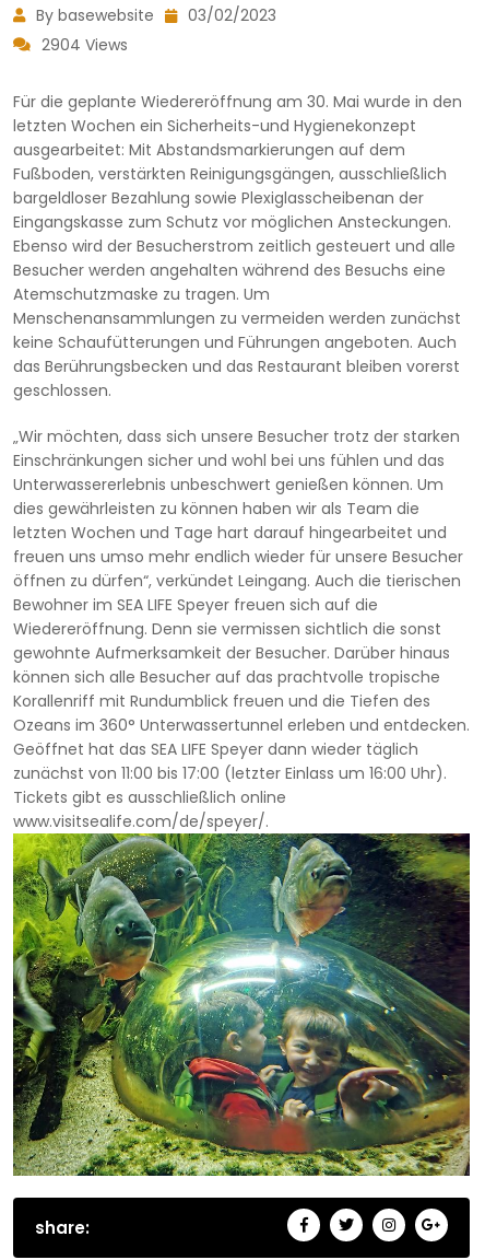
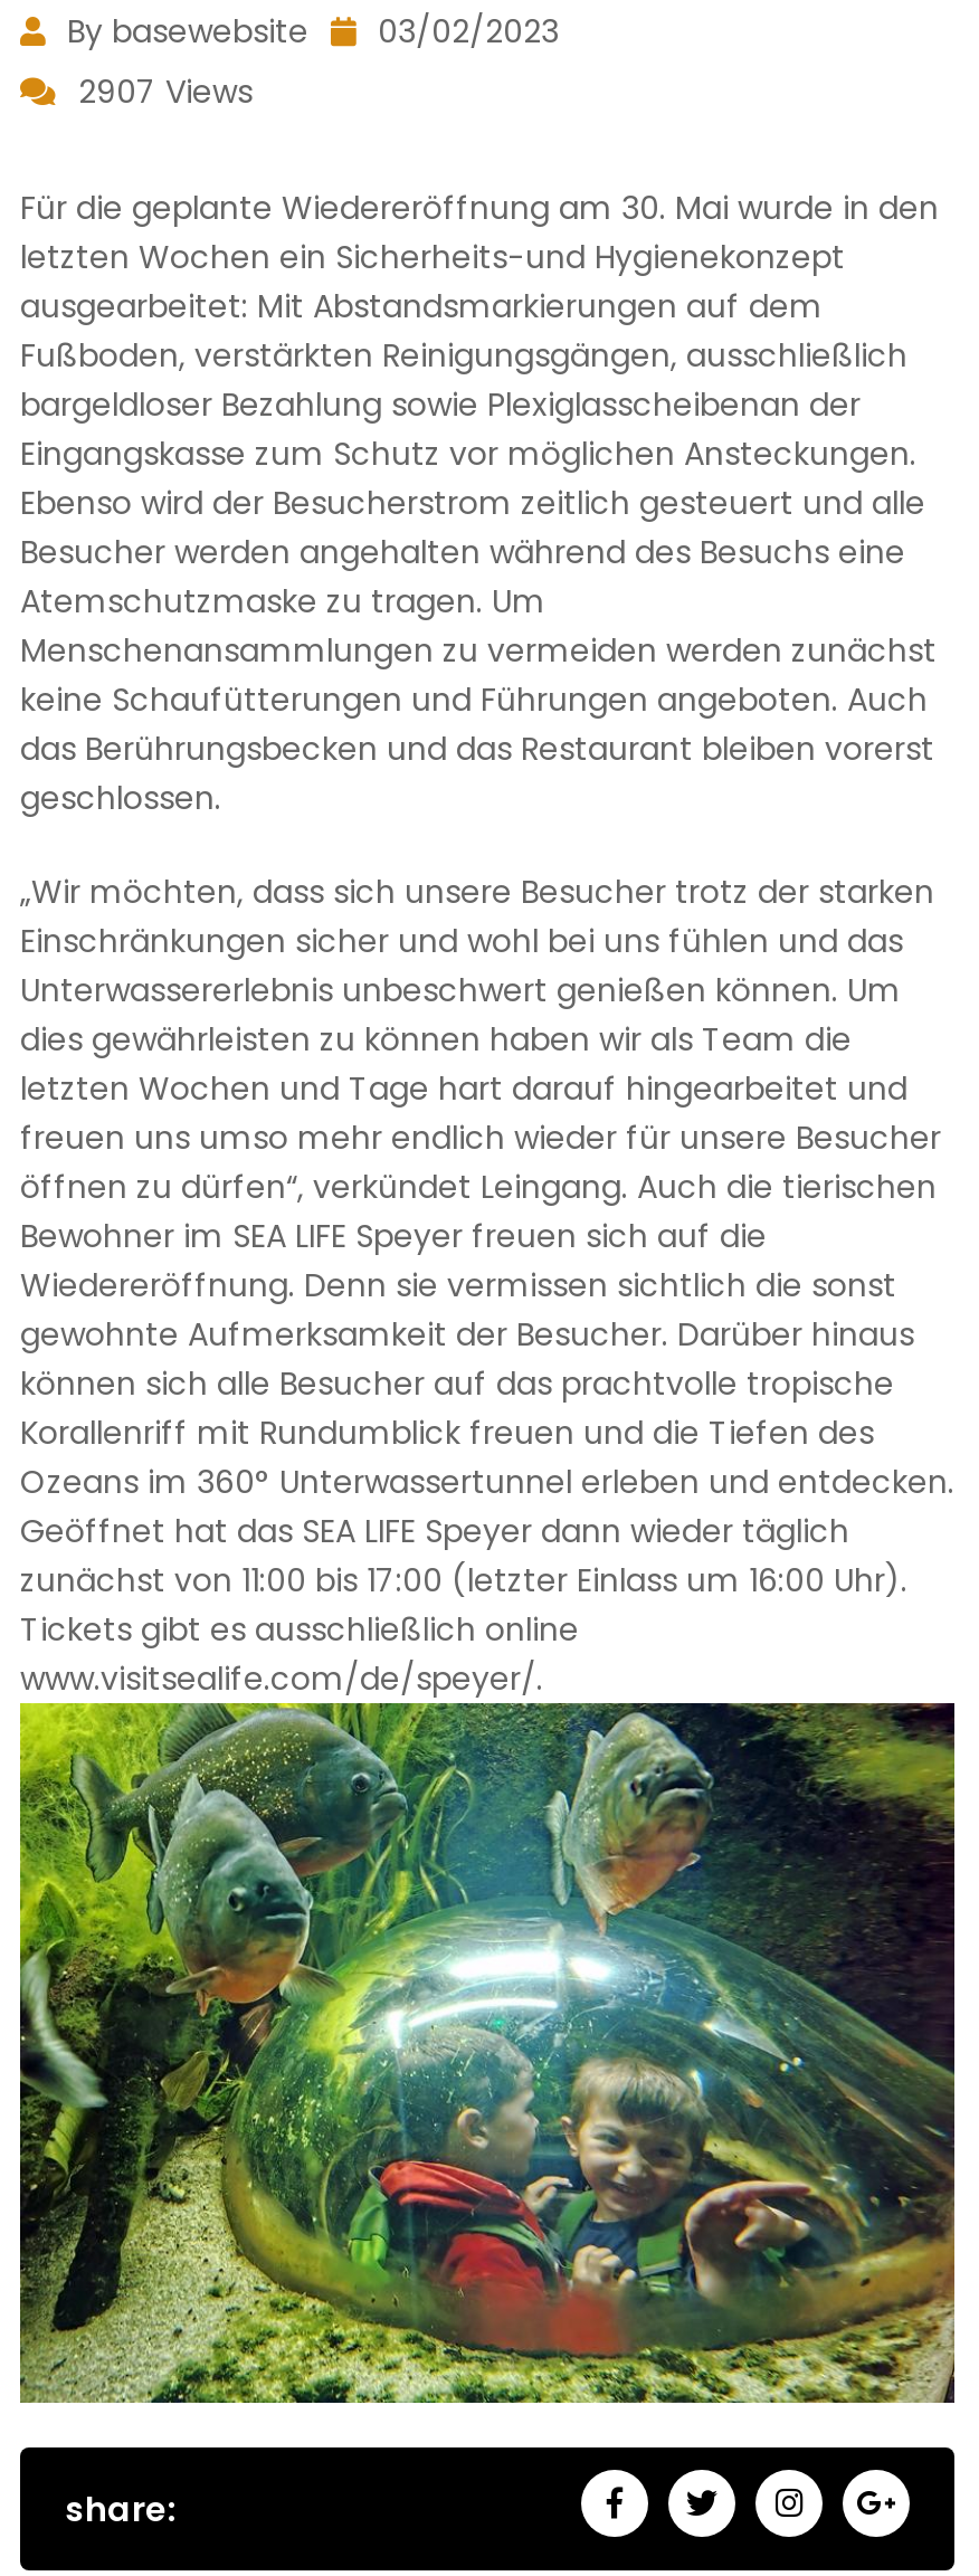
[42,34,128,56] 2904 Views -> [78,69,253,114] 2907 Views

